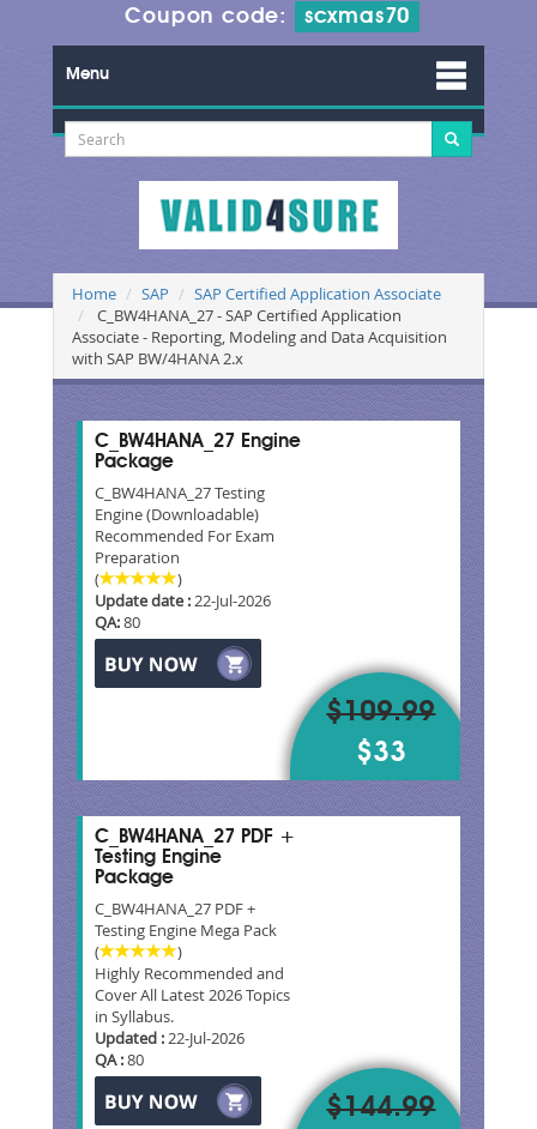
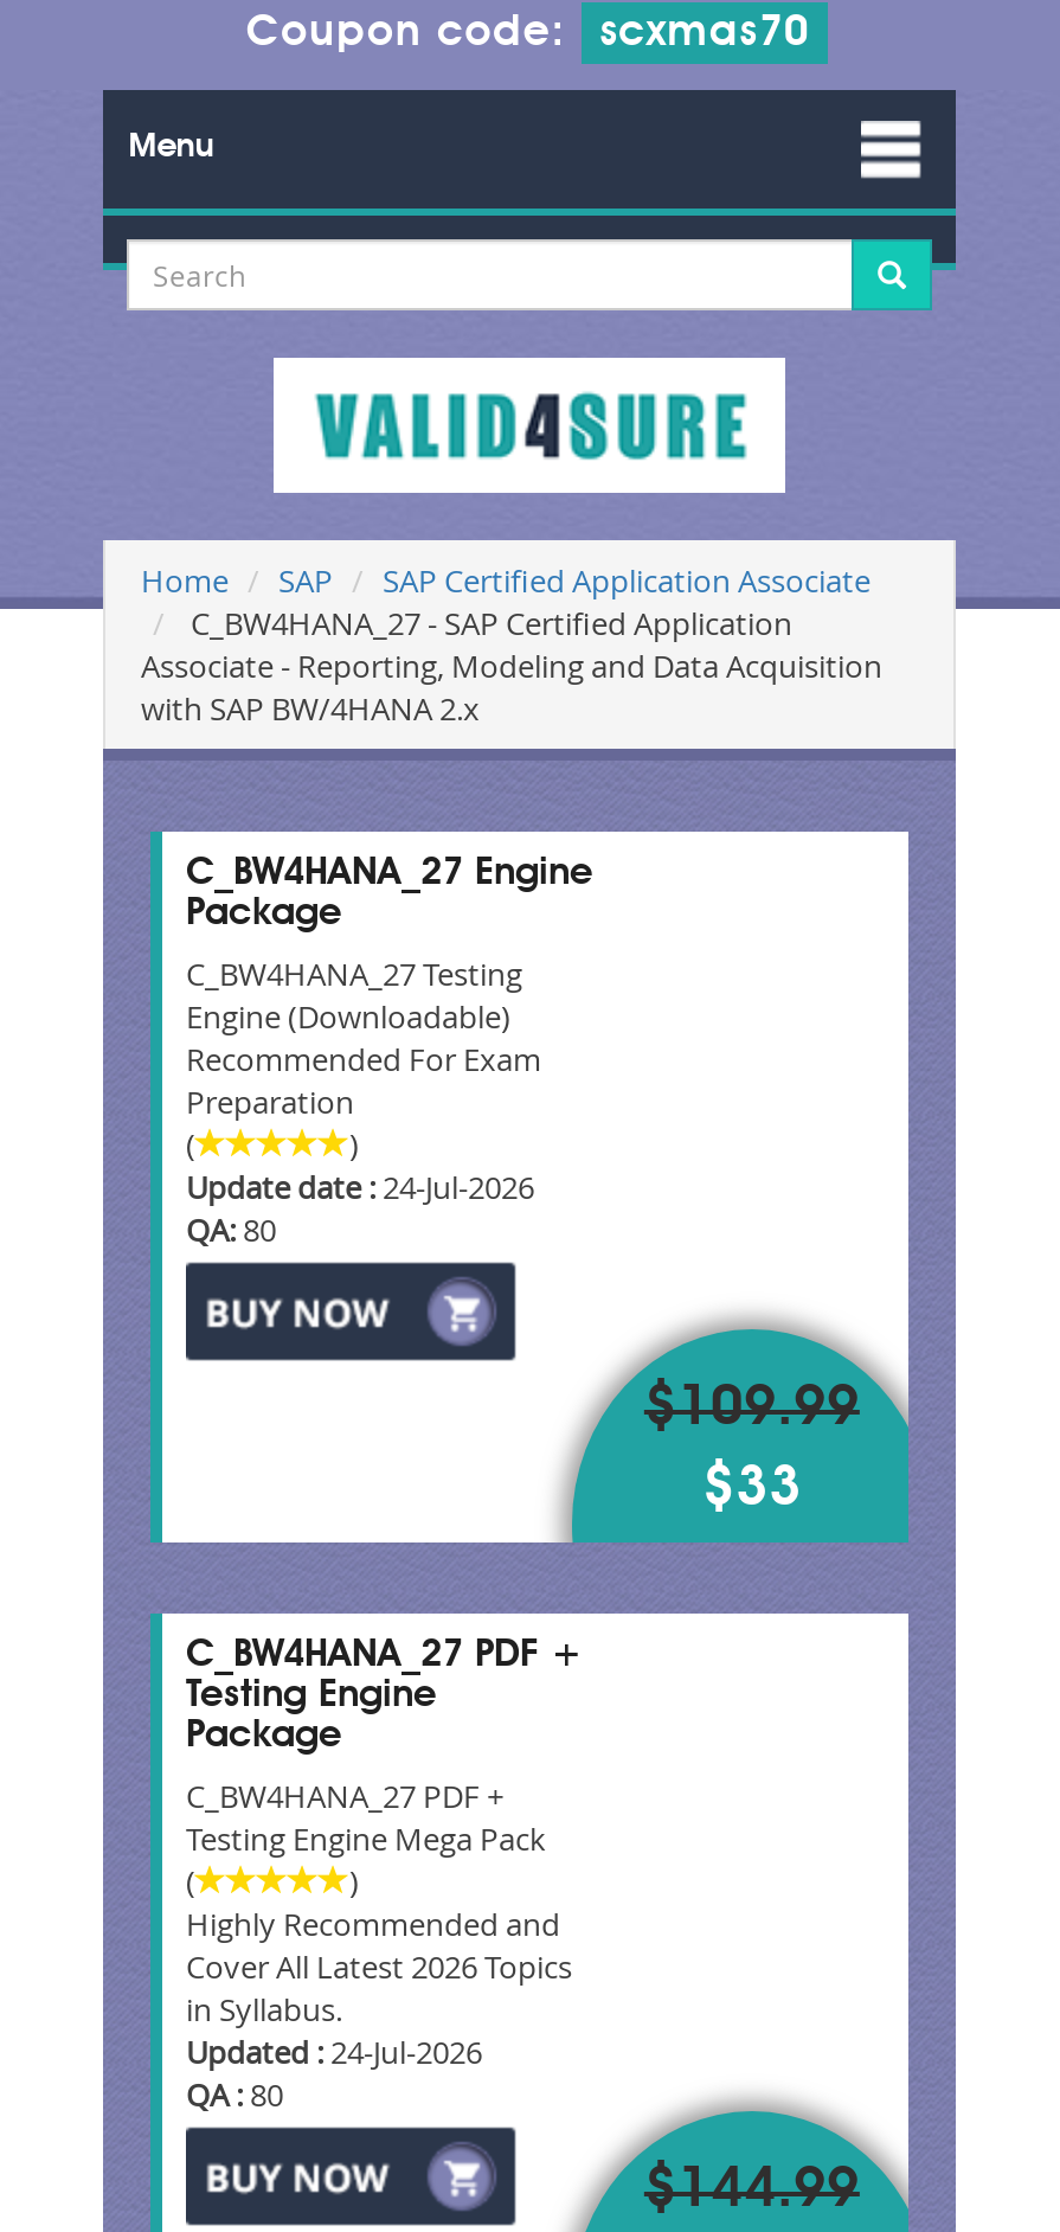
[95,589,271,611] Update date : 22-Jul-2026 -> [186,1165,534,1207] Update date : 24-Jul-2026
[95,1027,245,1048] Updated : 22-Jul-2026 -> [186,2029,482,2072] Updated : 24-Jul-2026

